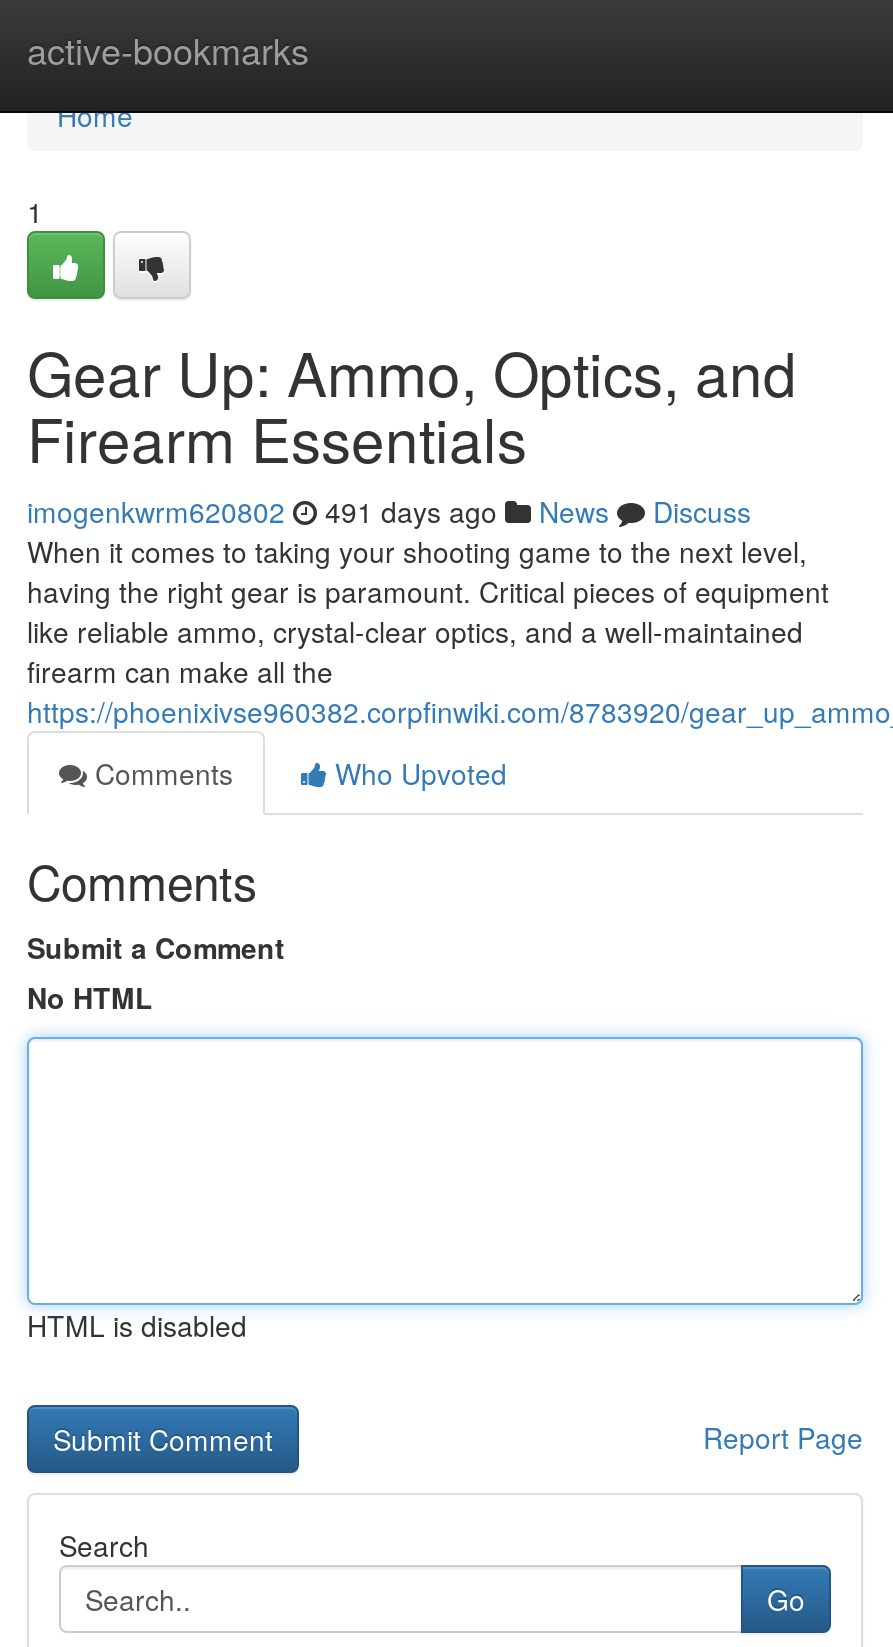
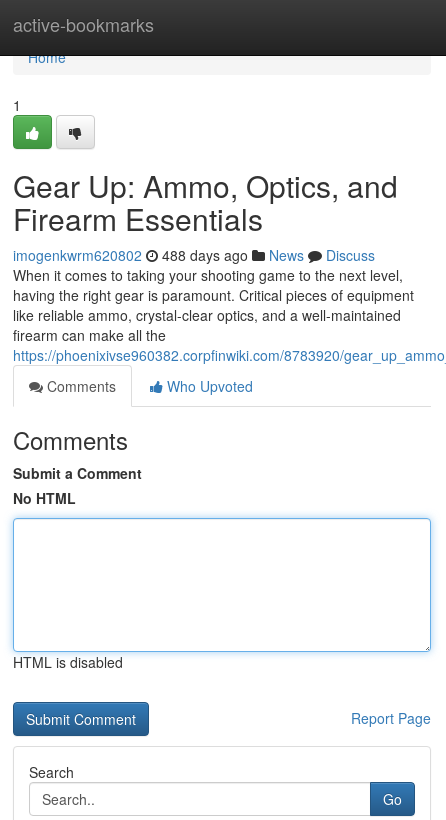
[27,491,751,531] imogenkwrm620802 491 days ago News Discuss -> [13,245,375,265] imogenkwrm620802 488 days ago News Discuss

